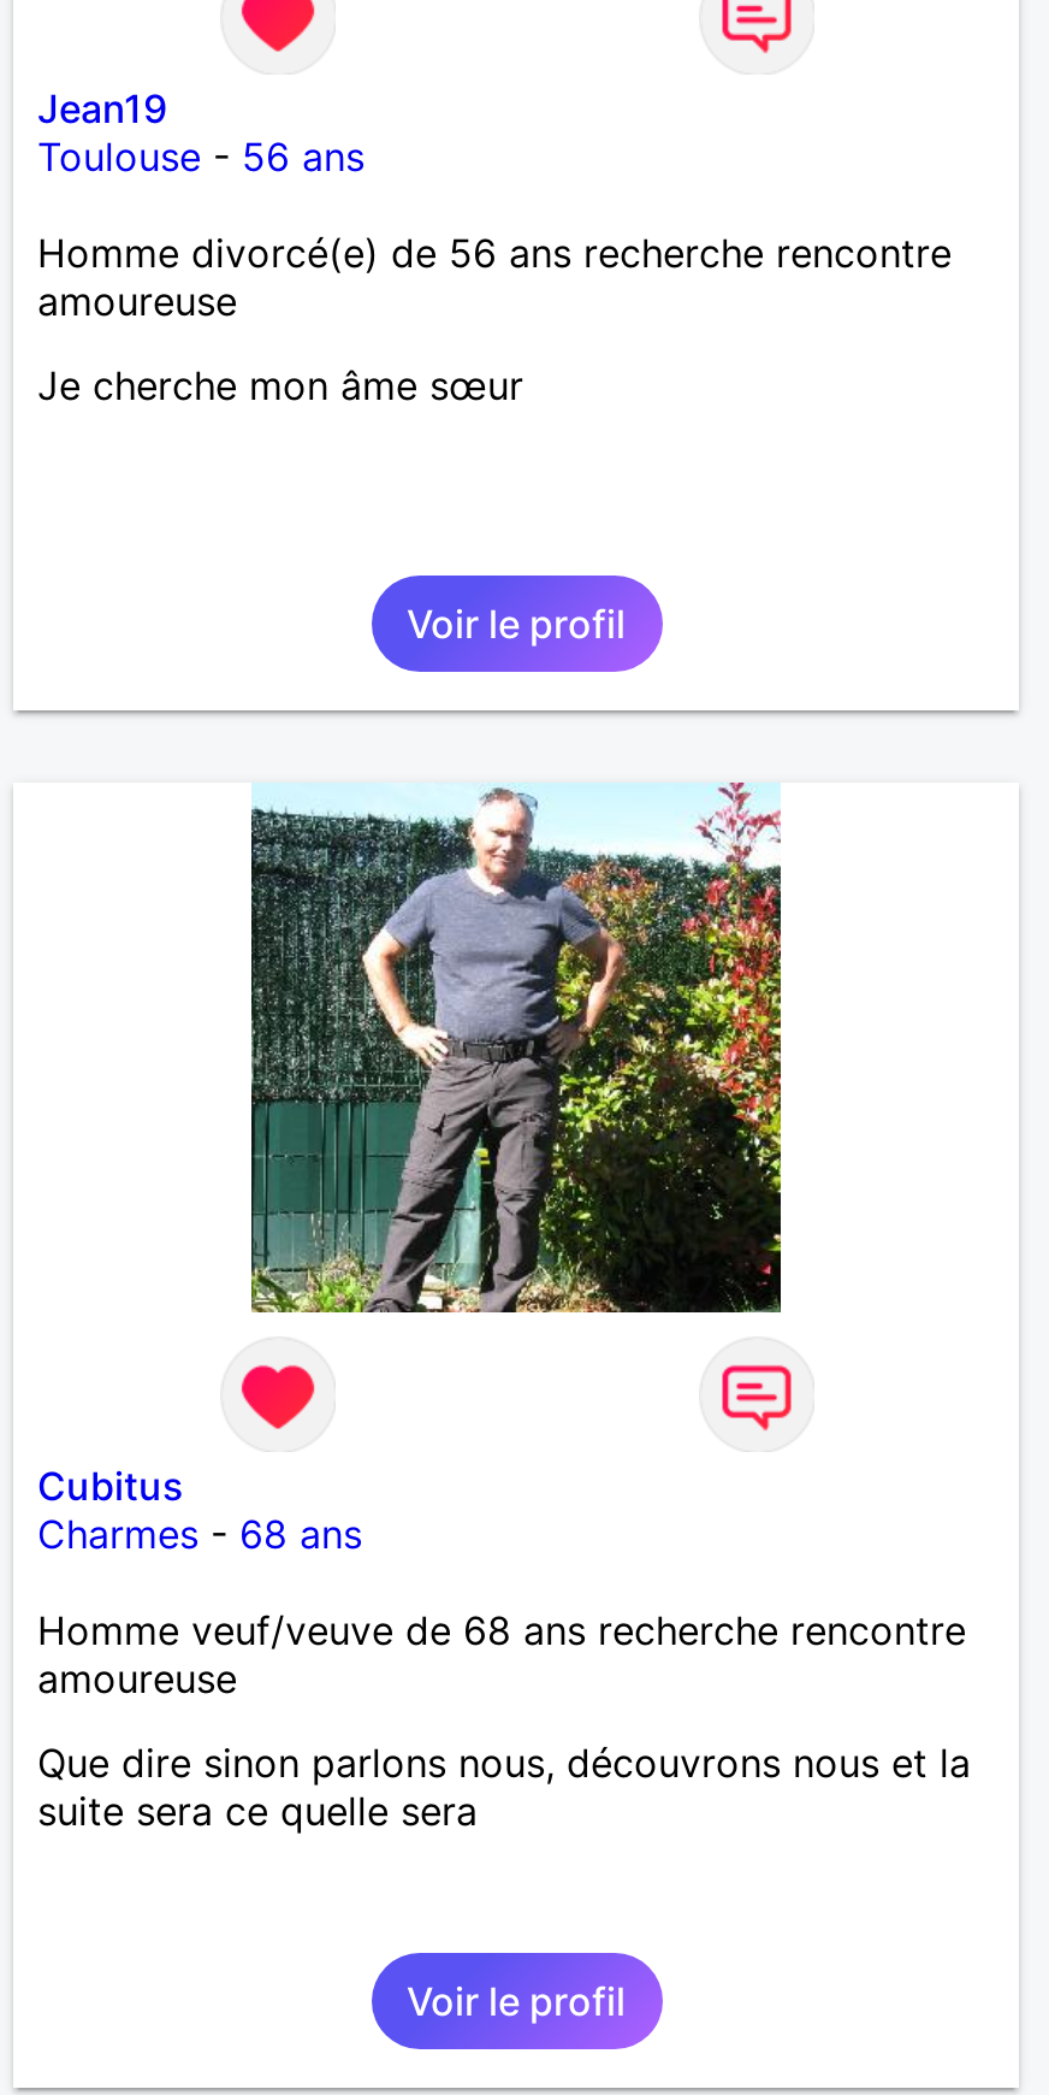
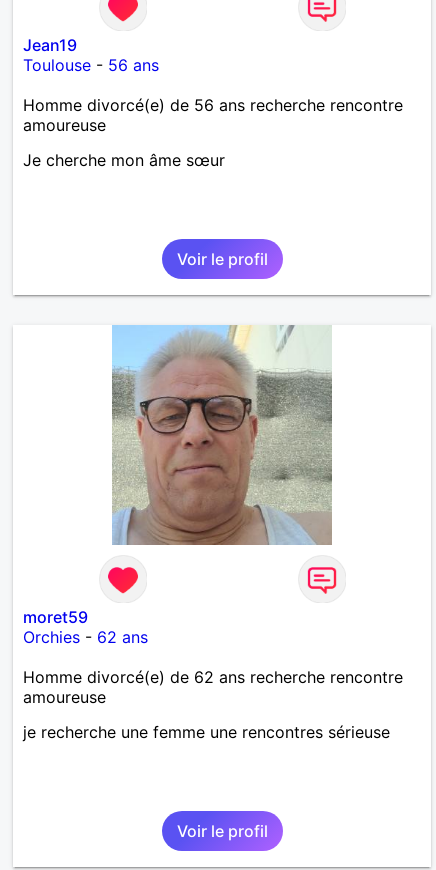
[249,780,783,1315] [image] -> [111,324,333,546] [image]
[37,1461,362,1558] Cubitus | Charmes - 68 ans -> [23,607,148,647] moret59 | Orchies - 62 ans
[37,1606,966,1654] Homme veuf/veuve de 68 ans recherche rencontre -> [23,667,403,687] Homme divorcé(e) de 62 ans recherche rencontre
[37,1738,971,1835] Que dire sinon parlons nous, découvrons nous et la | suite sera ce quelle sera -> [23,722,390,742] je recherche une femme une rencontres sérieuse

